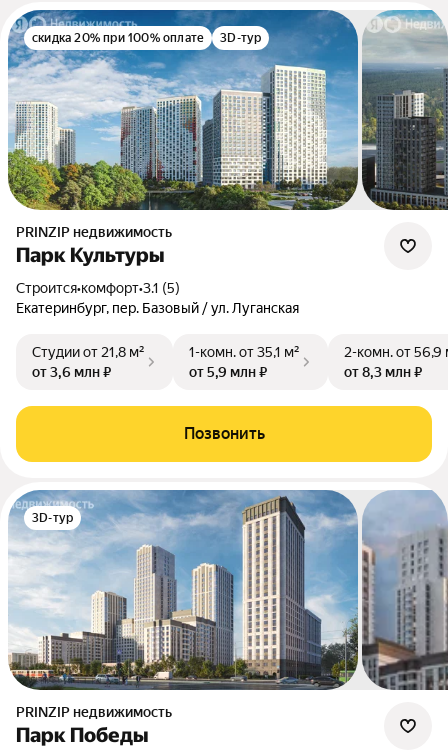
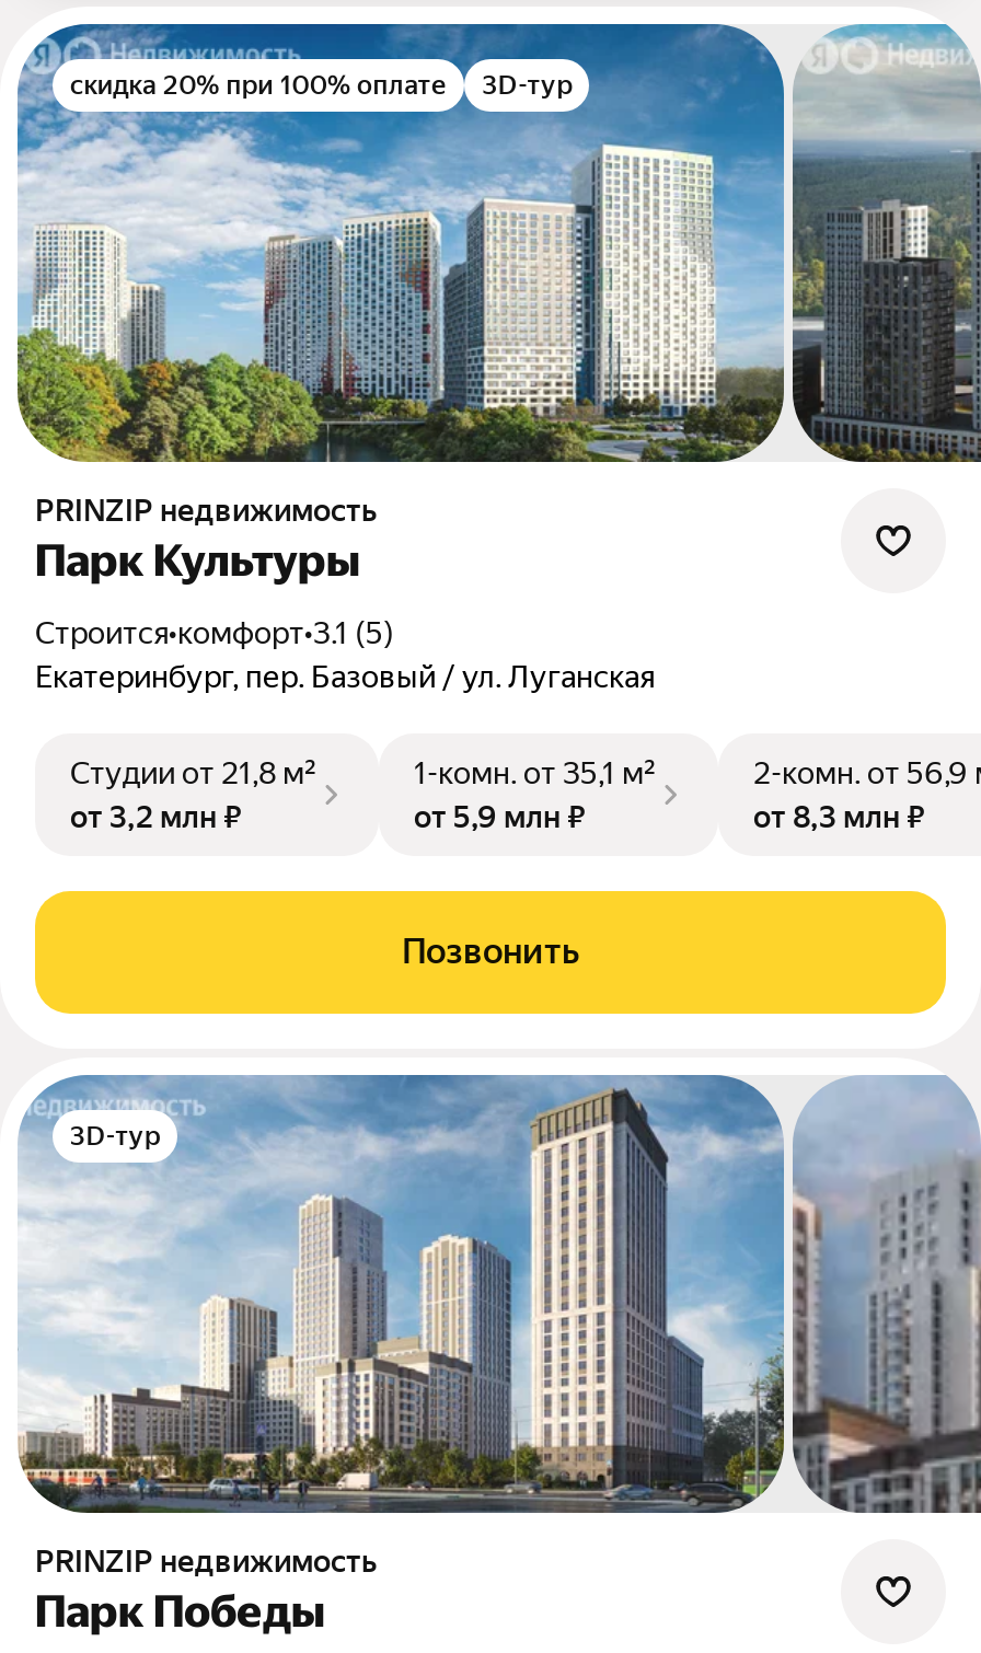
[32,364,111,380] от 3,6 млн ₽ -> [70,800,241,835] от 3,2 млн ₽

